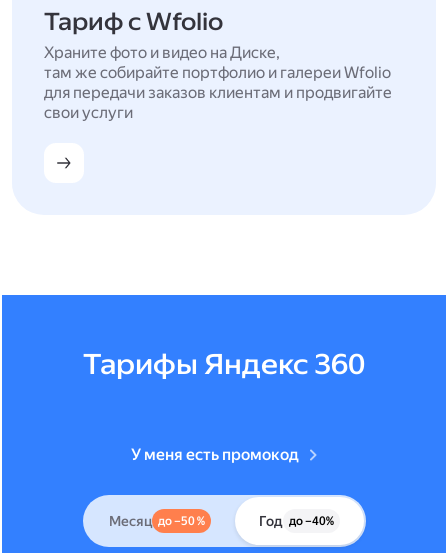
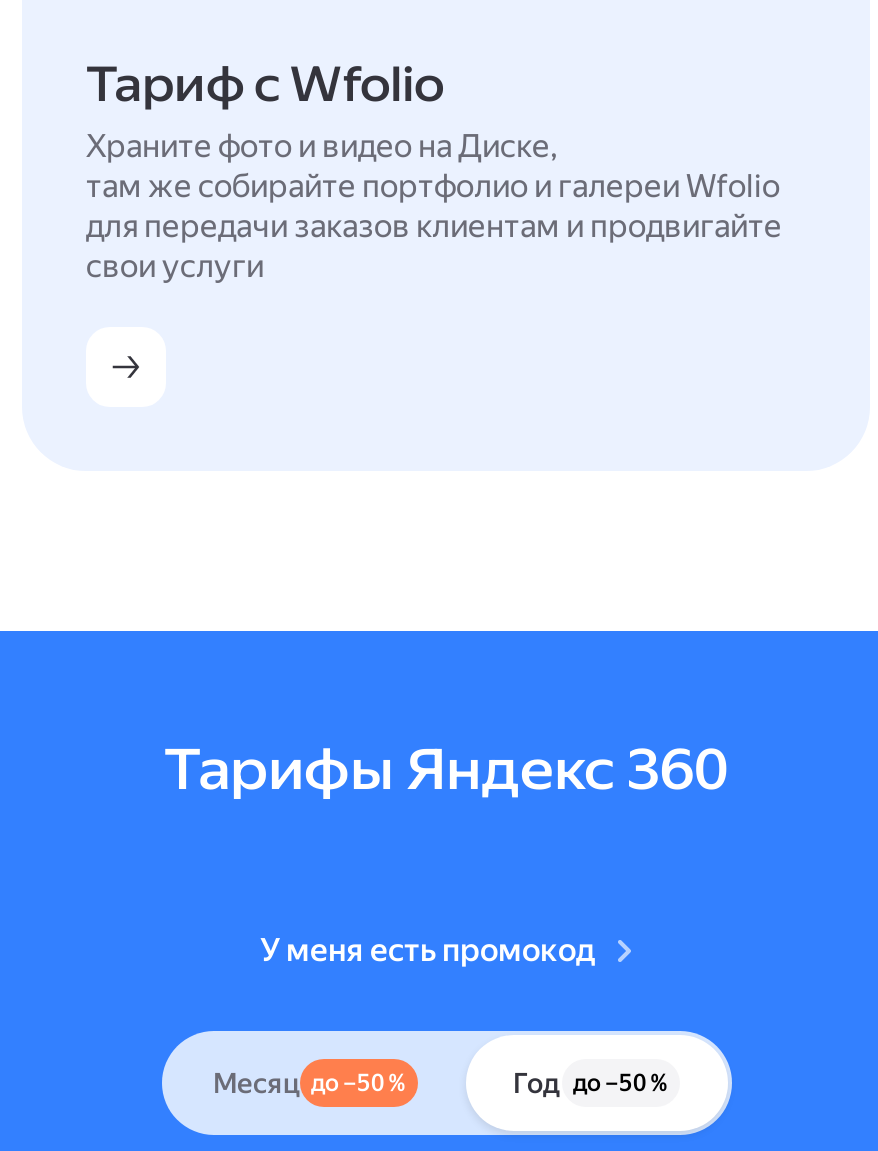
[258,513,333,529] Год до –40% -> [513,1067,667,1099] Год до –50 %

